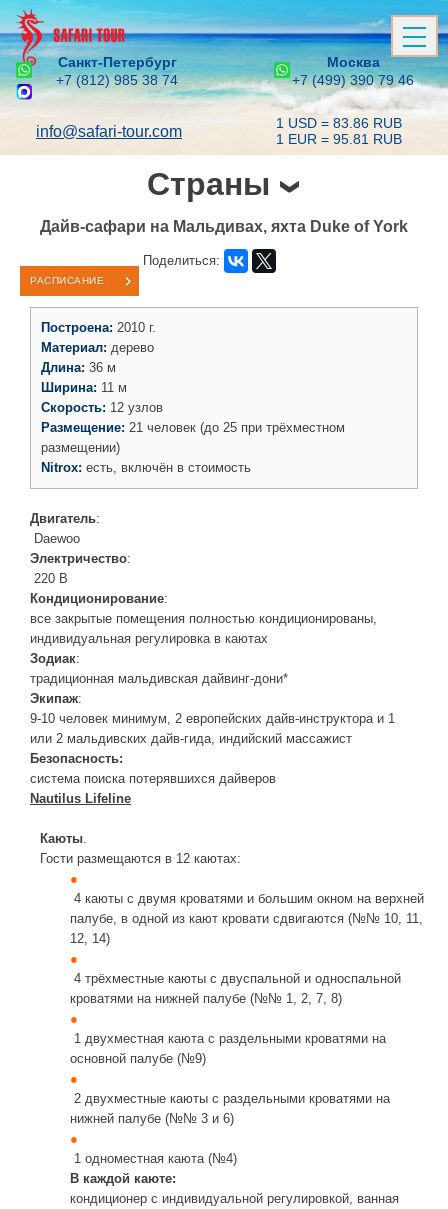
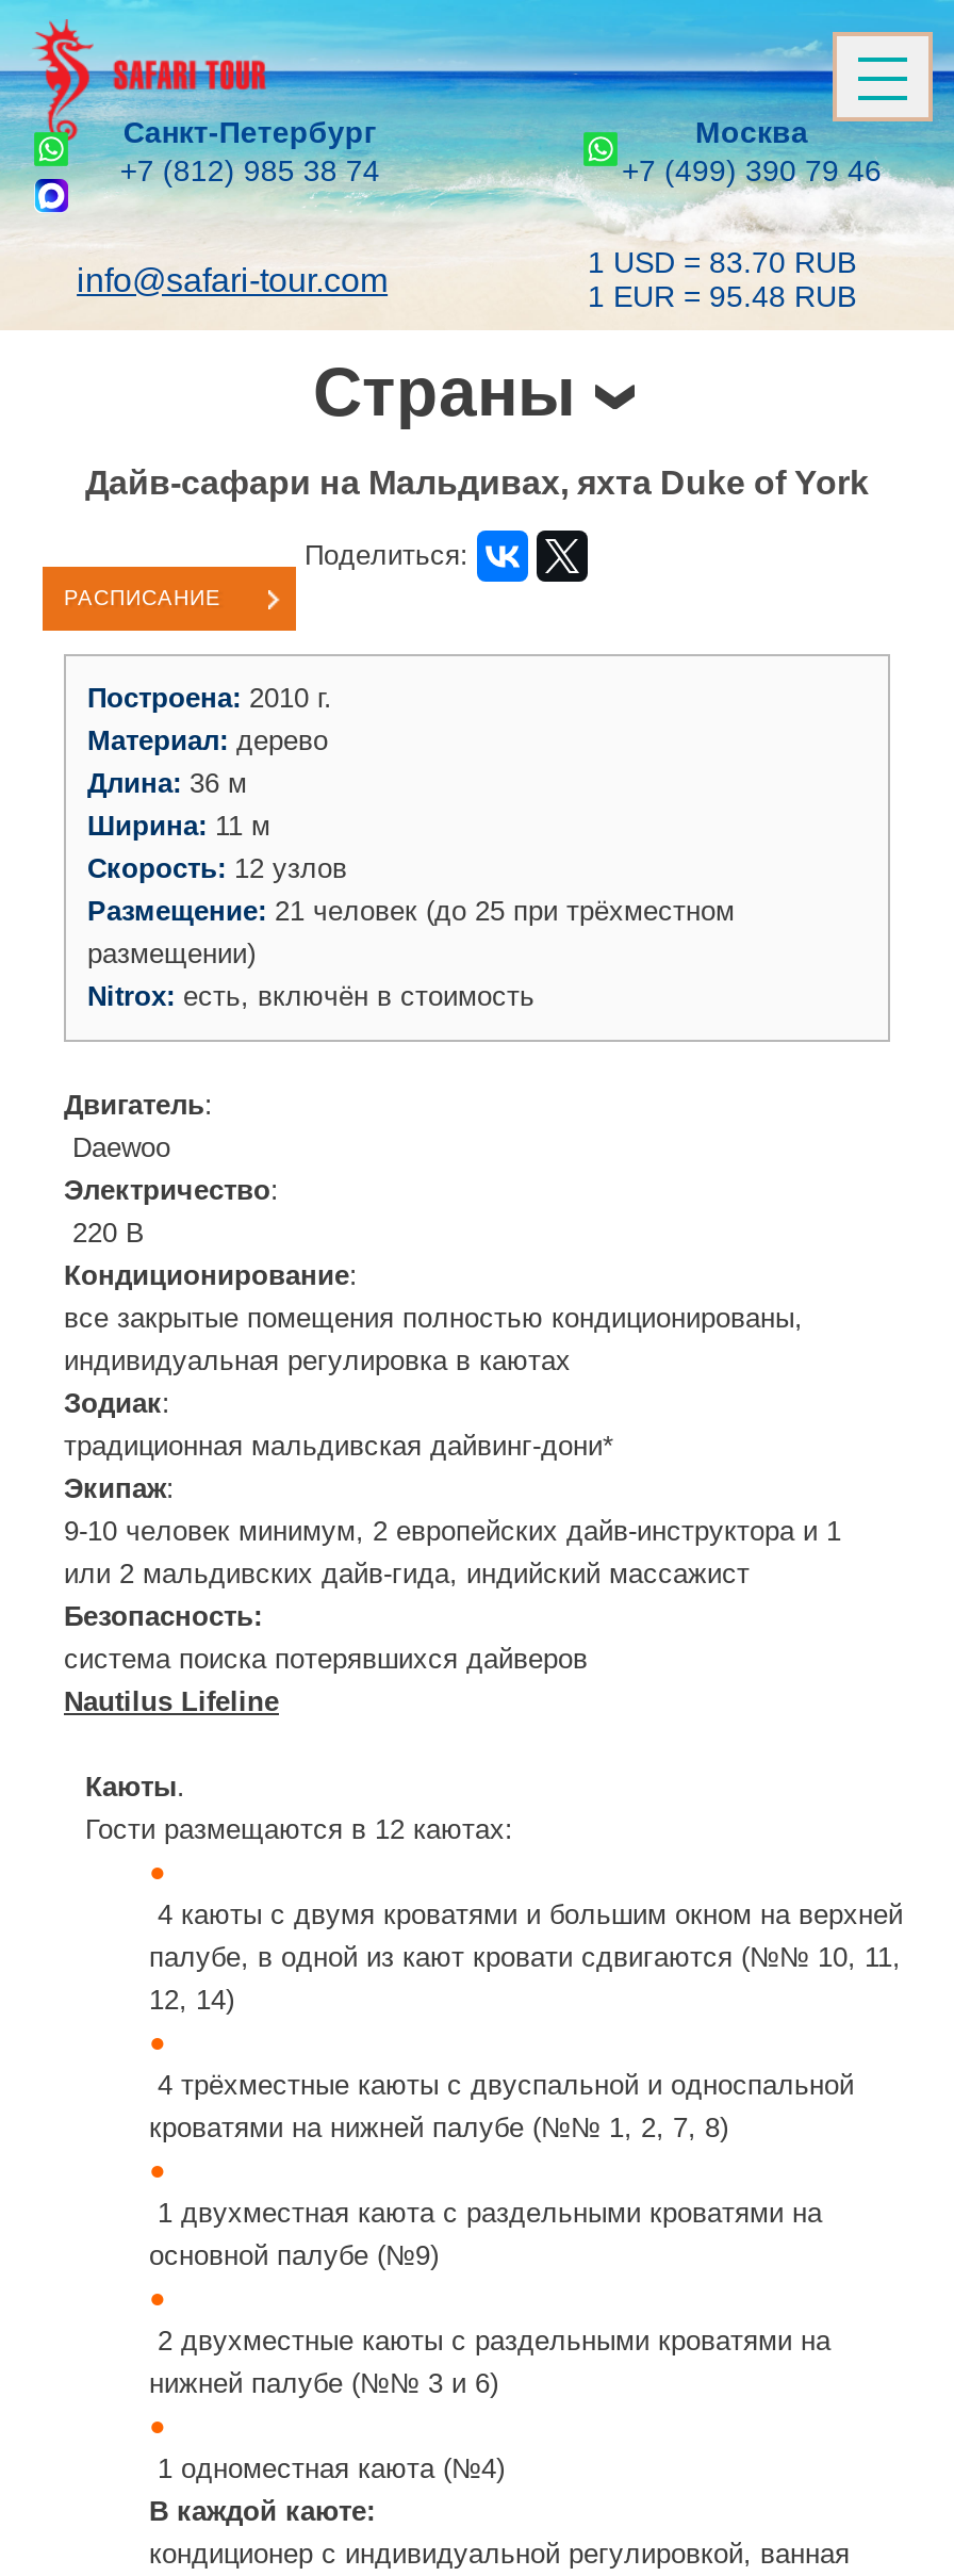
[276,115,402,131] 1 USD = 83.86 RUB -> [588,245,856,279] 1 USD = 83.70 RUB
[276,131,402,147] 1 EUR = 95.81 RUB -> [588,279,856,313] 1 EUR = 95.48 RUB

